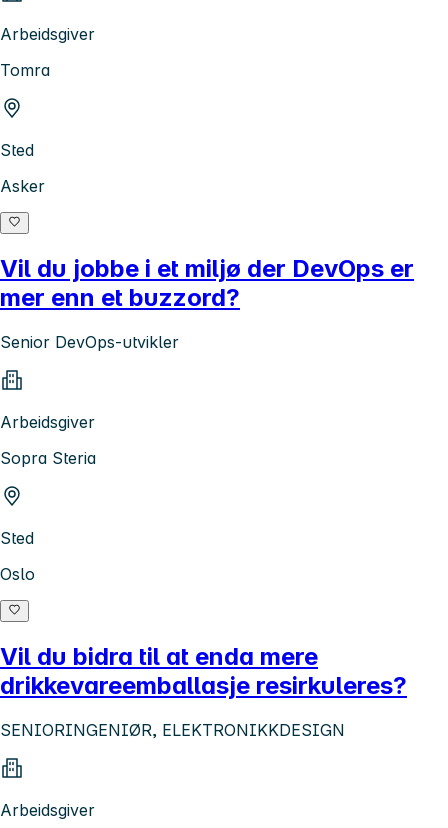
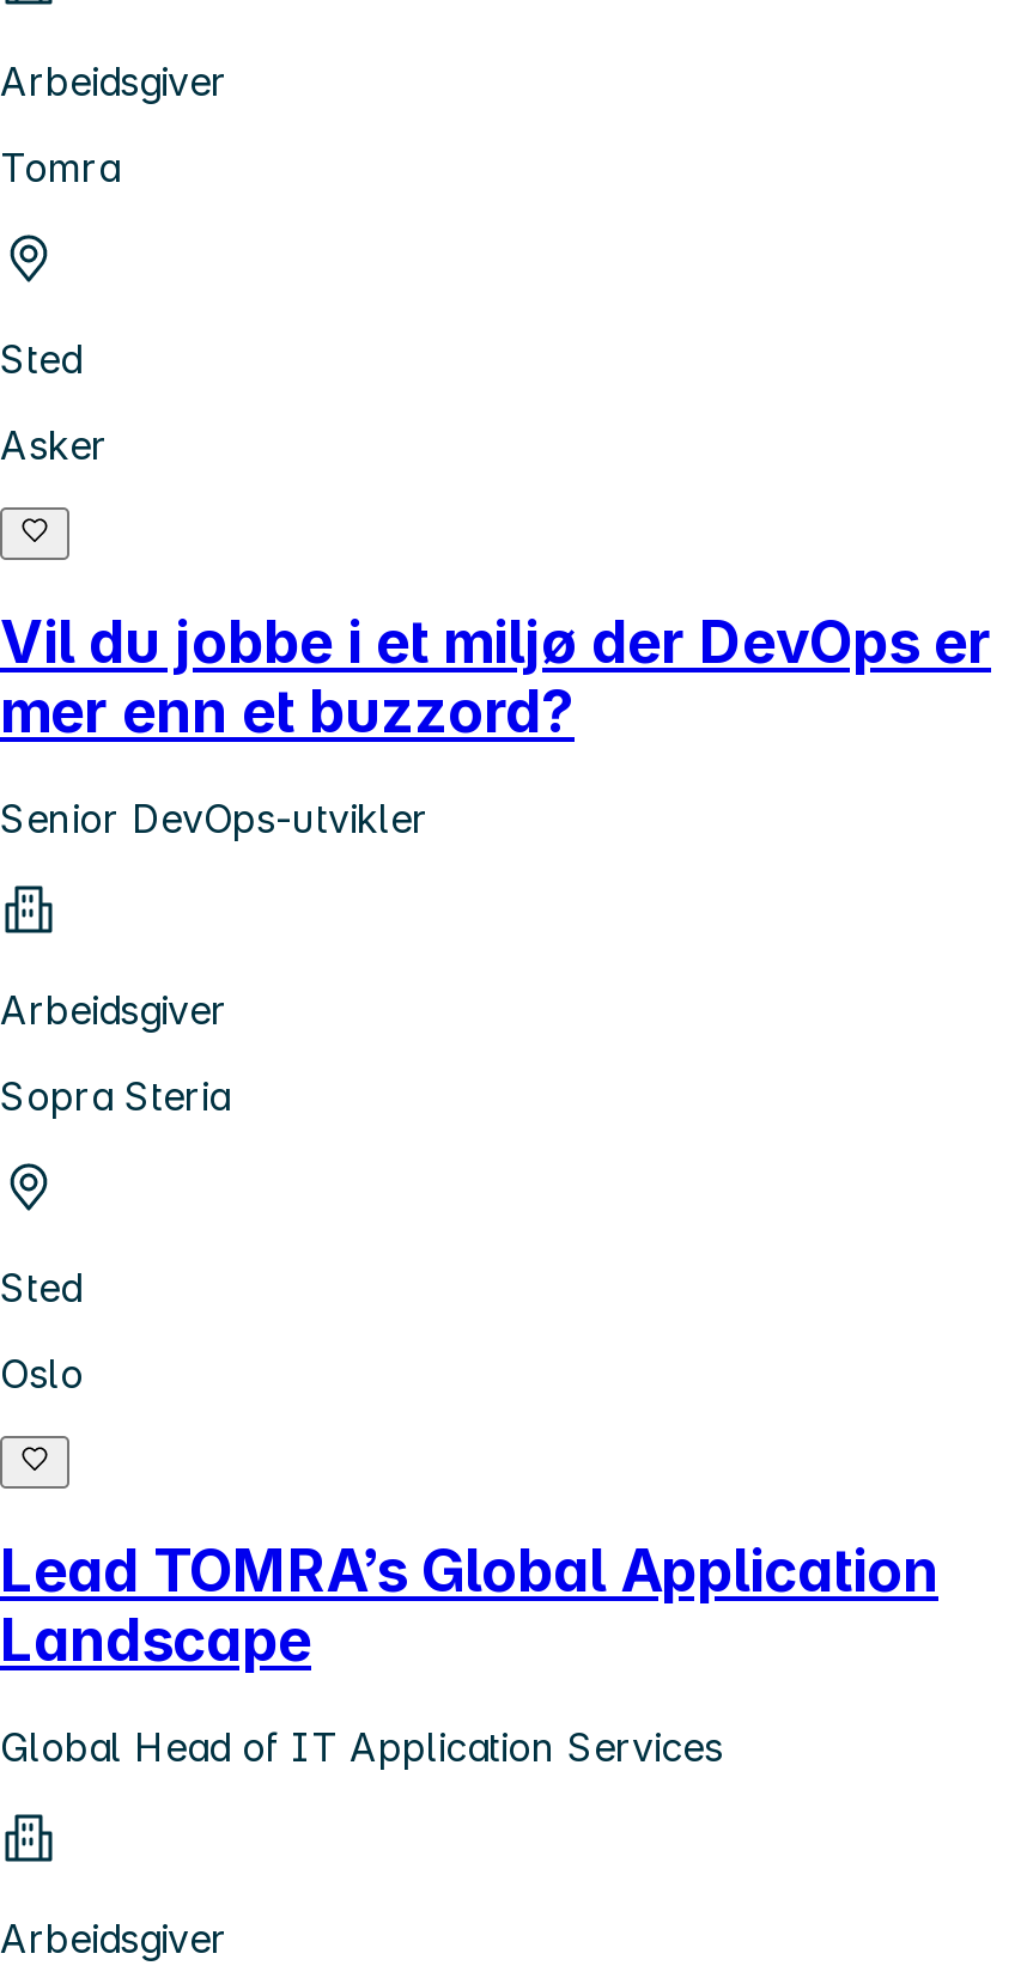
[0,642,407,700] Vil du bidra til at enda mere | drikkevareemballasje resirkuleres? -> [0,1537,938,1675] Lead TOMRA’s Global Application | Landscape
[0,720,345,740] SENIORINGENIØR, ELEKTRONIKKDESIGN -> [0,1723,723,1771] Global Head of IT Application Services

